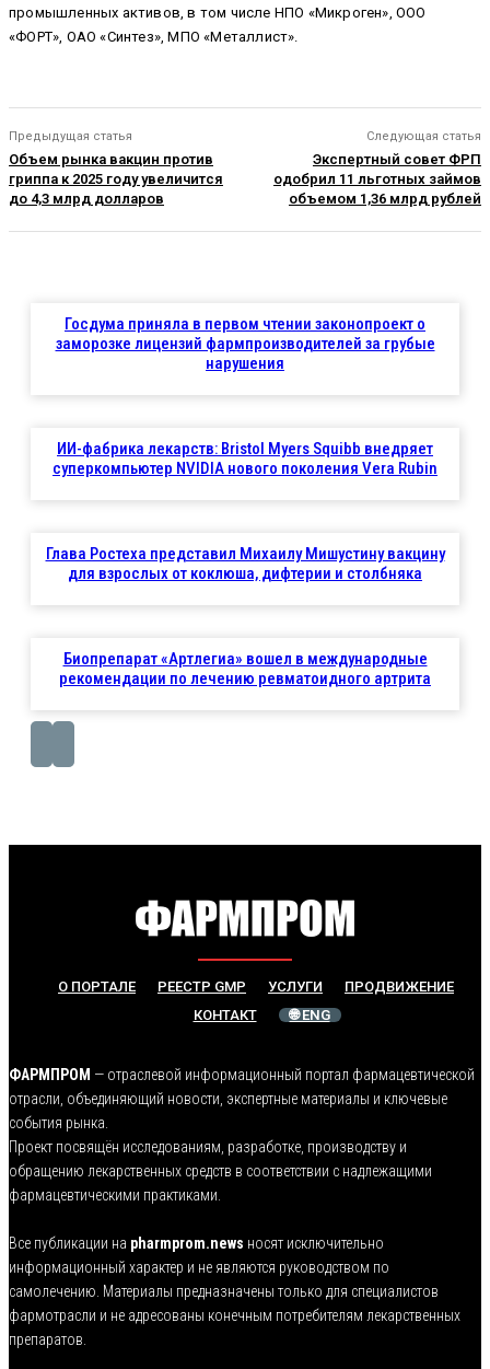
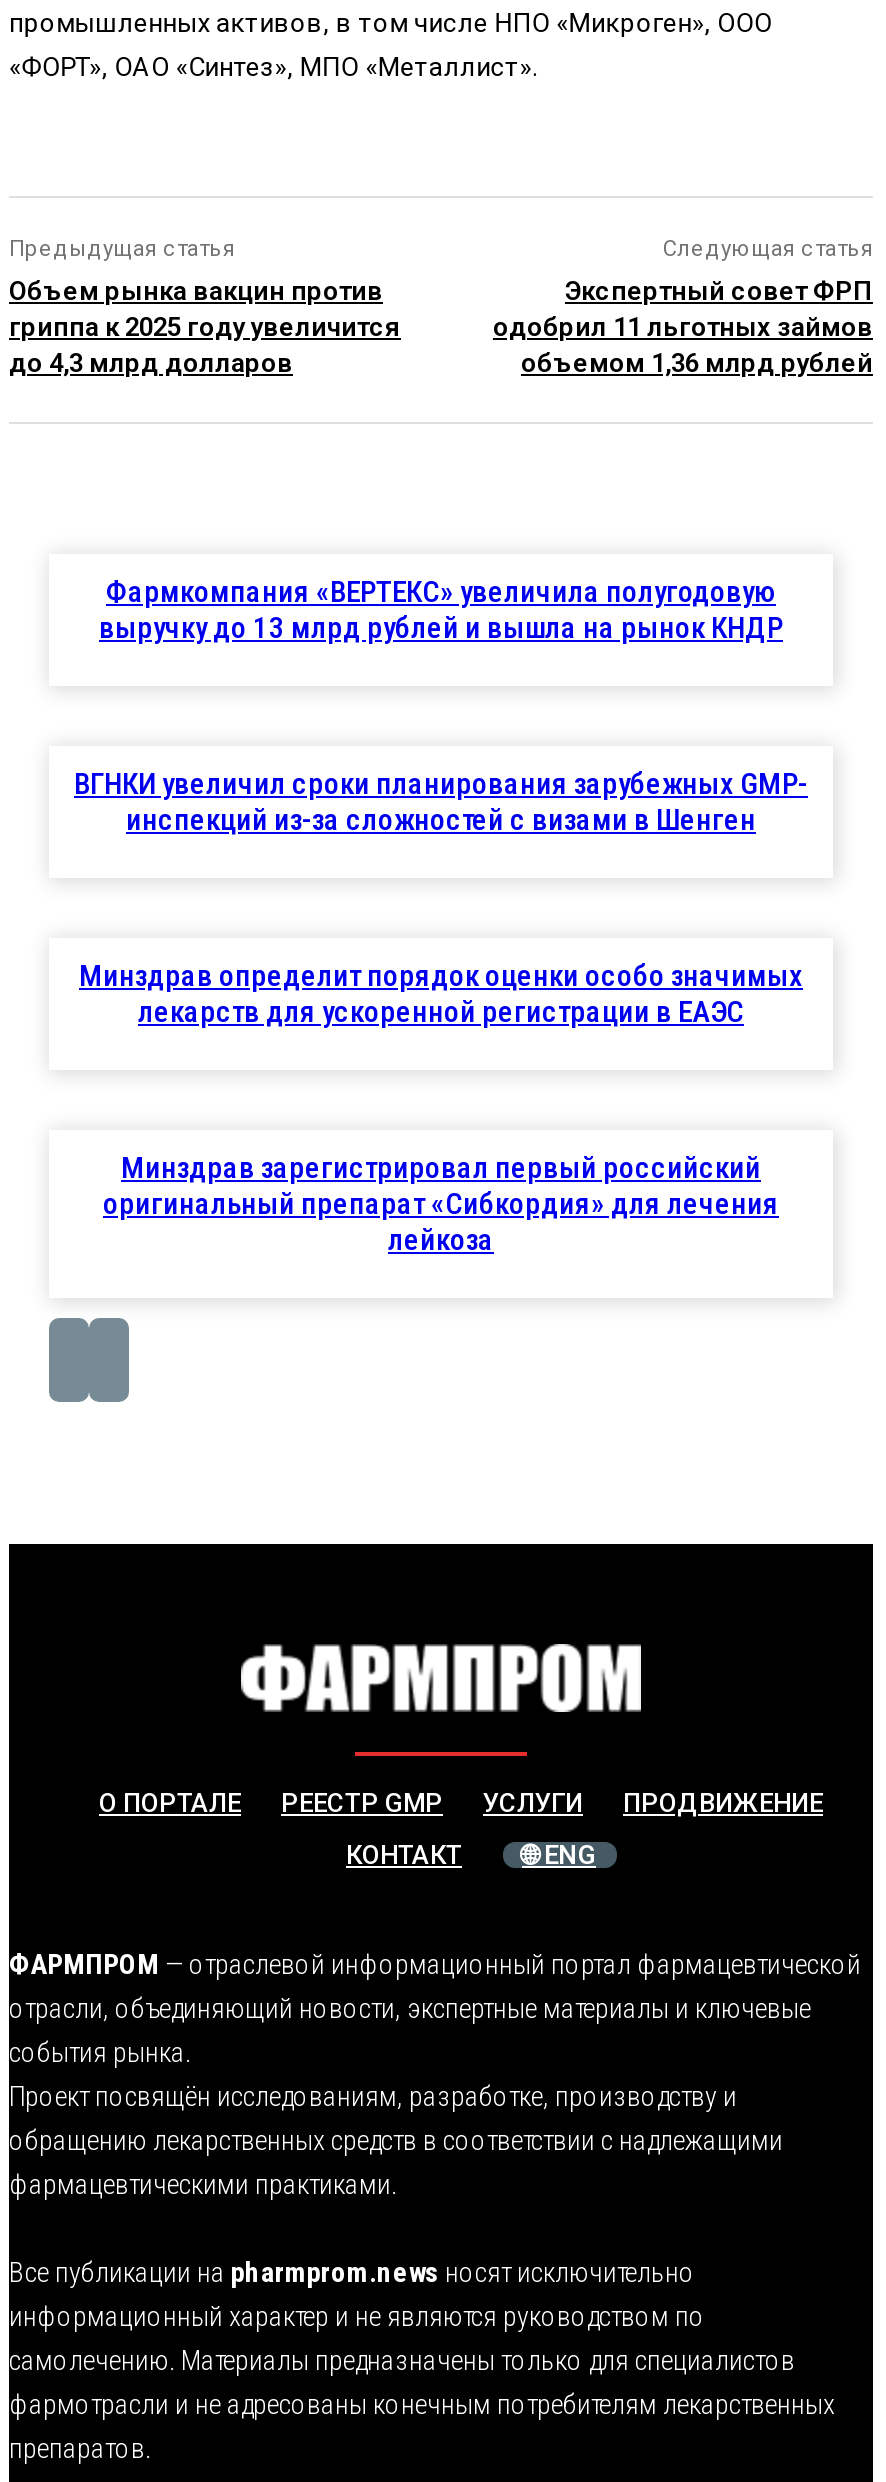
[55,314,435,373] Госдума приняла в первом чтении законопроект о | заморозке лицензий фармпроизводителей за грубые | нарушения -> [99,575,783,647] Фармкомпания «ВЕРТЕКС» увеличила полугодовую | выручку до 13 млрд рублей и вышла на рынок КНДР
[52,439,437,479] ИИ-фабрика лекарств: Bristol Myers Squibb внедряет | суперкомпьютер NVIDIA нового поколения Vera Rubin -> [74,767,808,839] ВГНКИ увеличил сроки планирования зарубежных GMP- | инспекций из-за сложностей с визами в Шенген
[45,544,445,584] Глава Ростеха представил Михаилу Мишустину вакцину | для взрослых от коклюша, дифтерии и столбняка -> [79,959,803,1031] Минздрав определит порядок оценки особо значимых | лекарств для ускоренной регистрации в ЕАЭС
[59,649,431,689] Биопрепарат «Артлегиа» вошел в международные | рекомендации по лечению ревматоидного артрита -> [103,1151,779,1259] Минздрав зарегистрировал первый российский | оригинальный препарат «Сибкордия» для лечения | лейкоза

